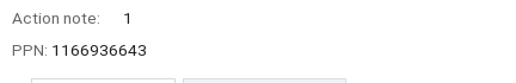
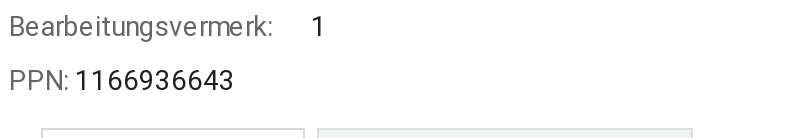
[12,8,104,27] Action note: -> [9,9,279,41] Bearbeitungsvermerk:

